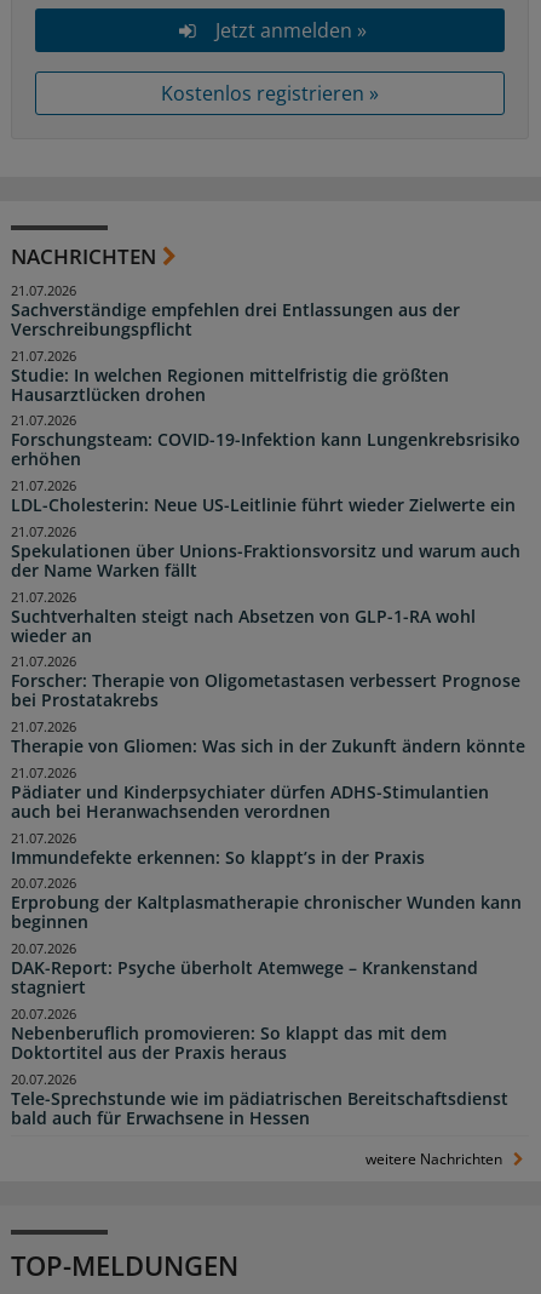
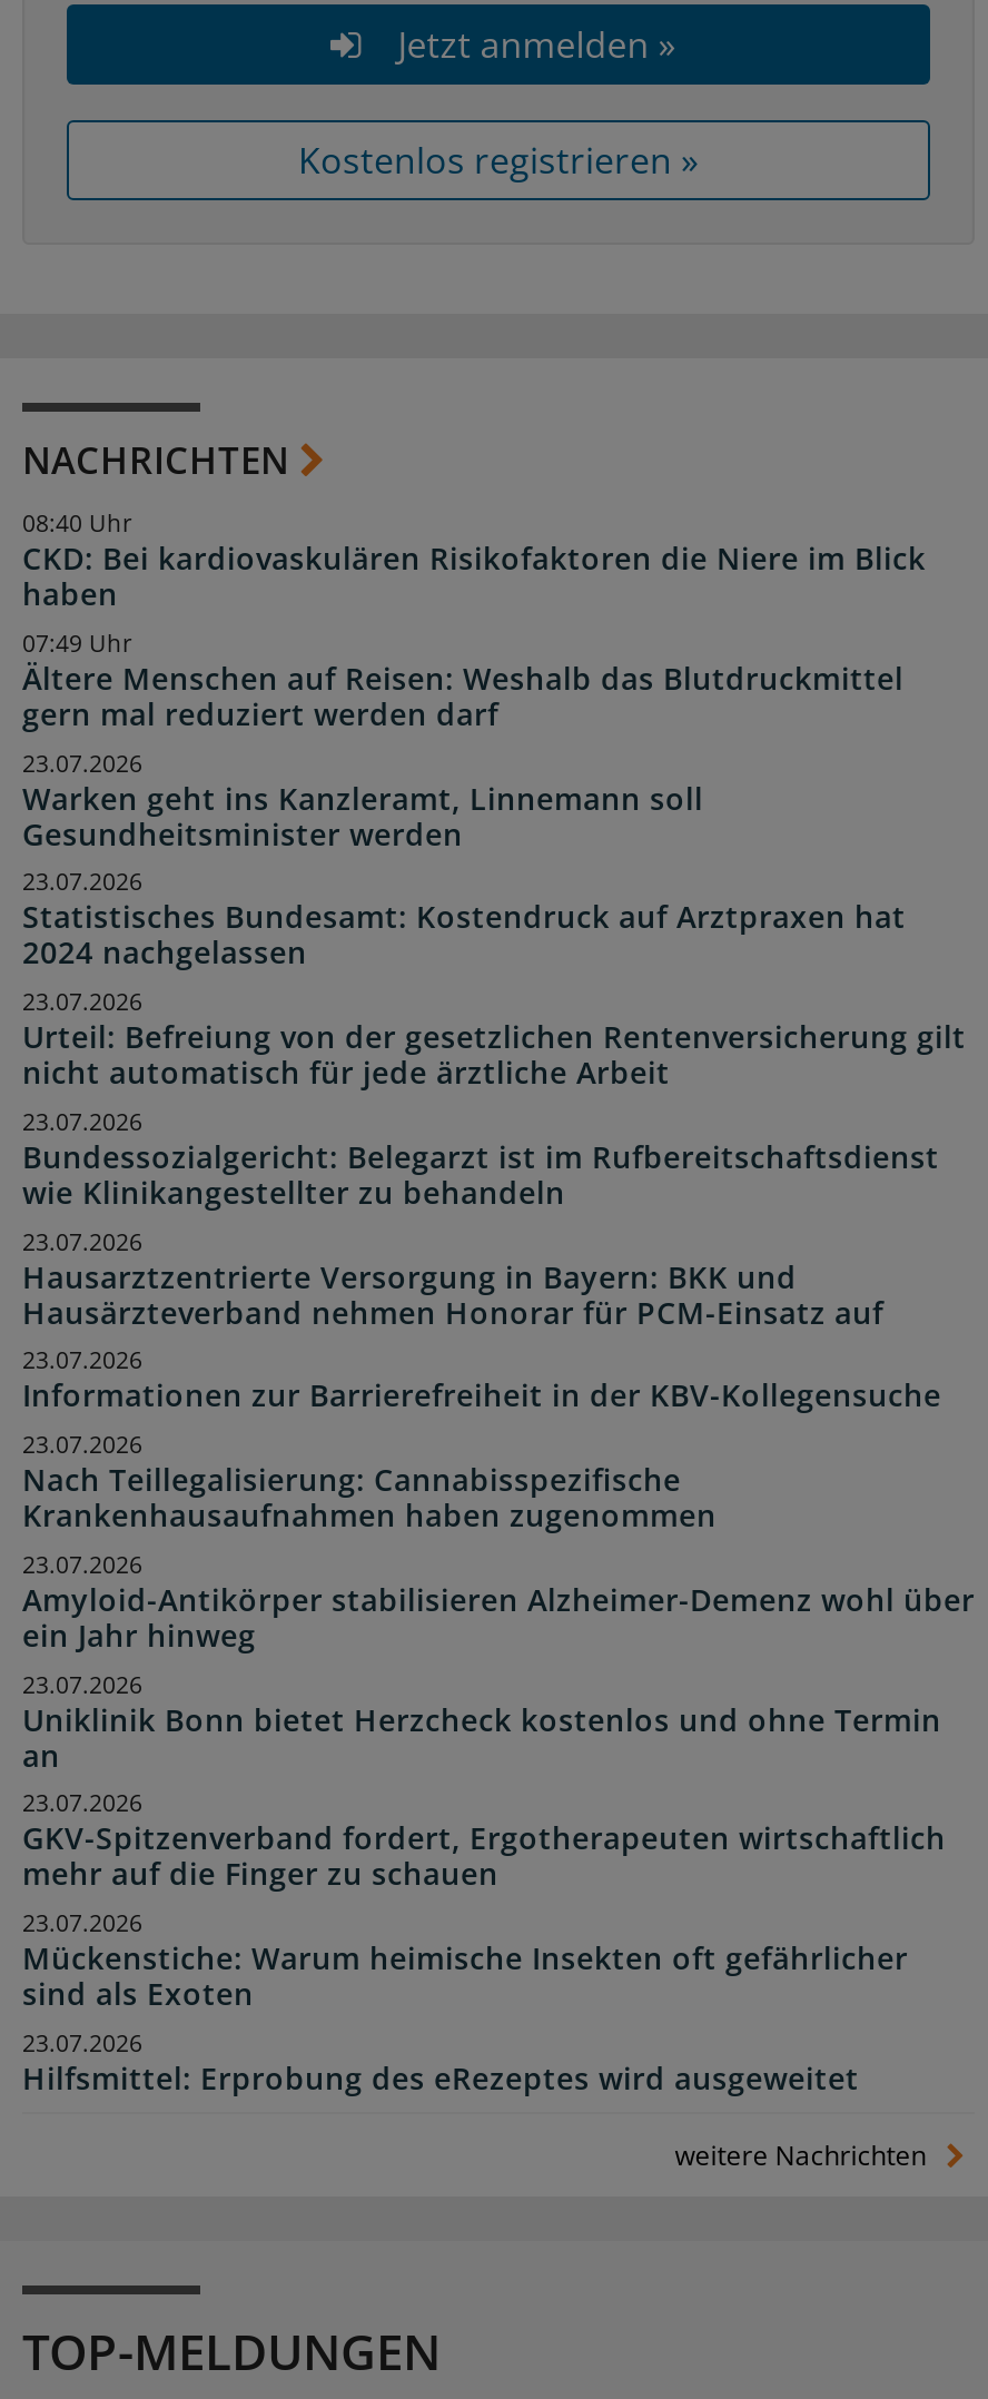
[11,282,76,299] 21.07.2026 -> [22,508,134,539] 08:40 Uhr
[11,299,460,340] Sachverständige empfehlen drei Entlassungen aus der | Verschreibungspflicht -> [22,539,926,615] CKD: Bei kardiovaskulären Risikofaktoren die Niere im Blick | haben
[11,347,76,364] 21.07.2026 -> [22,628,134,659] 07:49 Uhr
[11,364,449,405] Studie: In welchen Regionen mittelfristig die größten | Hausarztlücken drohen -> [22,659,903,734] Ältere Menschen auf Reisen: Weshalb das Blutdruckmittel | gern mal reduziert werden darf
[11,412,76,429] 21.07.2026 -> [22,747,142,778] 23.07.2026
[11,429,520,470] Forschungsteam: COVID-19-Infektion kann Lungenkrebsrisiko | erhöhen -> [22,778,703,854] Warken geht ins Kanzleramt, Linnemann soll | Gesundheitsminister werden
[11,477,76,494] 21.07.2026 -> [22,867,142,898] 23.07.2026
[11,494,516,516] LDL-Cholesterin: Neue US-Leitlinie führt wieder Zielwerte ein -> [22,898,906,974] Statistisches Bundesamt: Kostendruck auf Arztpraxen hat | 2024 nachgelassen
[11,523,76,540] 21.07.2026 -> [22,987,142,1018] 23.07.2026
[11,540,520,581] Spekulationen über Unions-Fraktionsvorsitz und warum auch | der Name Warken fällt -> [22,1018,966,1093] Urteil: Befreiung von der gesetzlichen Rentenversicherung gilt | nicht automatisch für jede ärztliche Arbeit
[11,588,76,605] 21.07.2026 -> [22,1106,142,1137] 23.07.2026
[11,605,476,646] Suchtverhalten steigt nach Absetzen von GLP-1-RA wohl | wieder an -> [22,1137,939,1213] Bundessozialgericht: Belegarzt ist im Rufbereitschaftsdienst | wie Klinikangestellter zu behandeln
[11,653,76,670] 21.07.2026 -> [22,1226,142,1257] 23.07.2026
[11,670,520,712] Forscher: Therapie von Oligometastasen verbessert Prognose | bei Prostatakrebs -> [22,1257,883,1333] Hausarztzentrierte Versorgung in Bayern: BKK und | Hausärzteverband nehmen Honorar für PCM-Einsatz auf
[11,718,76,735] 21.07.2026 -> [22,1345,142,1376] 23.07.2026
[11,735,525,757] Therapie von Gliomen: Was sich in der Zukunft ändern könnte -> [22,1376,941,1416] Informationen zur Barrierefreiheit in der KBV-Kollegensuche
[11,764,76,781] 21.07.2026 -> [22,1429,142,1461] 23.07.2026
[11,781,489,822] Pädiater und Kinderpsychiater dürfen ADHS-Stimulantien | auch bei Heranwachsenden verordnen -> [22,1461,717,1536] Nach Teillegalisierung: Cannabisspezifische | Krankenhausaufnahmen haben zugenommen
[11,829,76,846] 21.07.2026 -> [22,1549,142,1580] 23.07.2026
[11,846,425,868] Immundefekte erkennen: So klappt’s in der Praxis -> [22,1580,975,1656] Amyloid-Antikörper stabilisieren Alzheimer-Demenz wohl über | ein Jahr hinweg
[11,875,76,892] 20.07.2026 -> [22,1669,142,1700] 23.07.2026
[11,892,522,933] Erprobung der Kaltplasmatherapie chronischer Wunden kann | beginnen -> [22,1700,941,1775] Uniklinik Bonn bietet Herzcheck kostenlos und ohne Termin | an
[11,940,76,957] 20.07.2026 -> [22,1788,142,1819] 23.07.2026
[11,957,478,998] DAK-Report: Psyche überholt Atemwege – Krankenstand | stagniert -> [22,1819,946,1895] GKV-Spitzenverband fordert, Ergotherapeuten wirtschaftlich | mehr auf die Finger zu schauen
[11,1005,76,1022] 20.07.2026 -> [22,1908,142,1939] 23.07.2026
[11,1022,447,1064] Nebenberuflich promovieren: So klappt das mit dem | Doktortitel aus der Praxis heraus -> [22,1939,908,2015] Mückenstiche: Warum heimische Insekten oft gefährlicher | sind als Exoten
[11,1070,76,1087] 20.07.2026 -> [22,2027,142,2059] 23.07.2026
[11,1087,508,1129] Tele-Sprechstunde wie im pädiatrischen Bereitschaftsdienst | bald auch für Erwachsene in Hessen -> [22,2059,859,2099] Hilfsmittel: Erprobung des eRezeptes wird ausgeweitet

